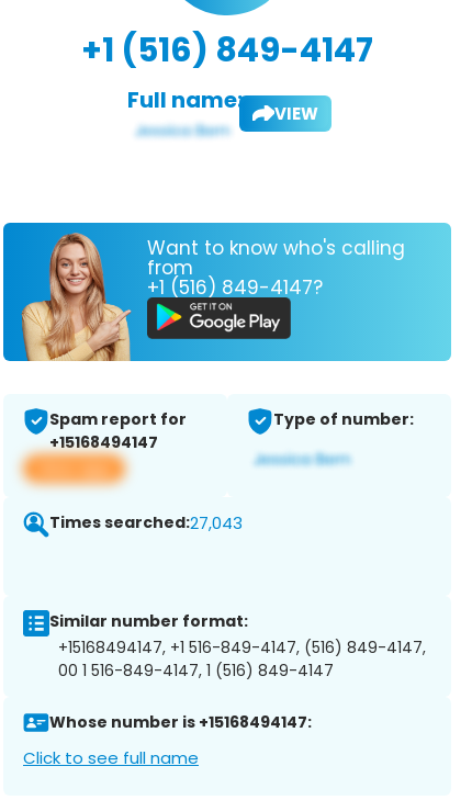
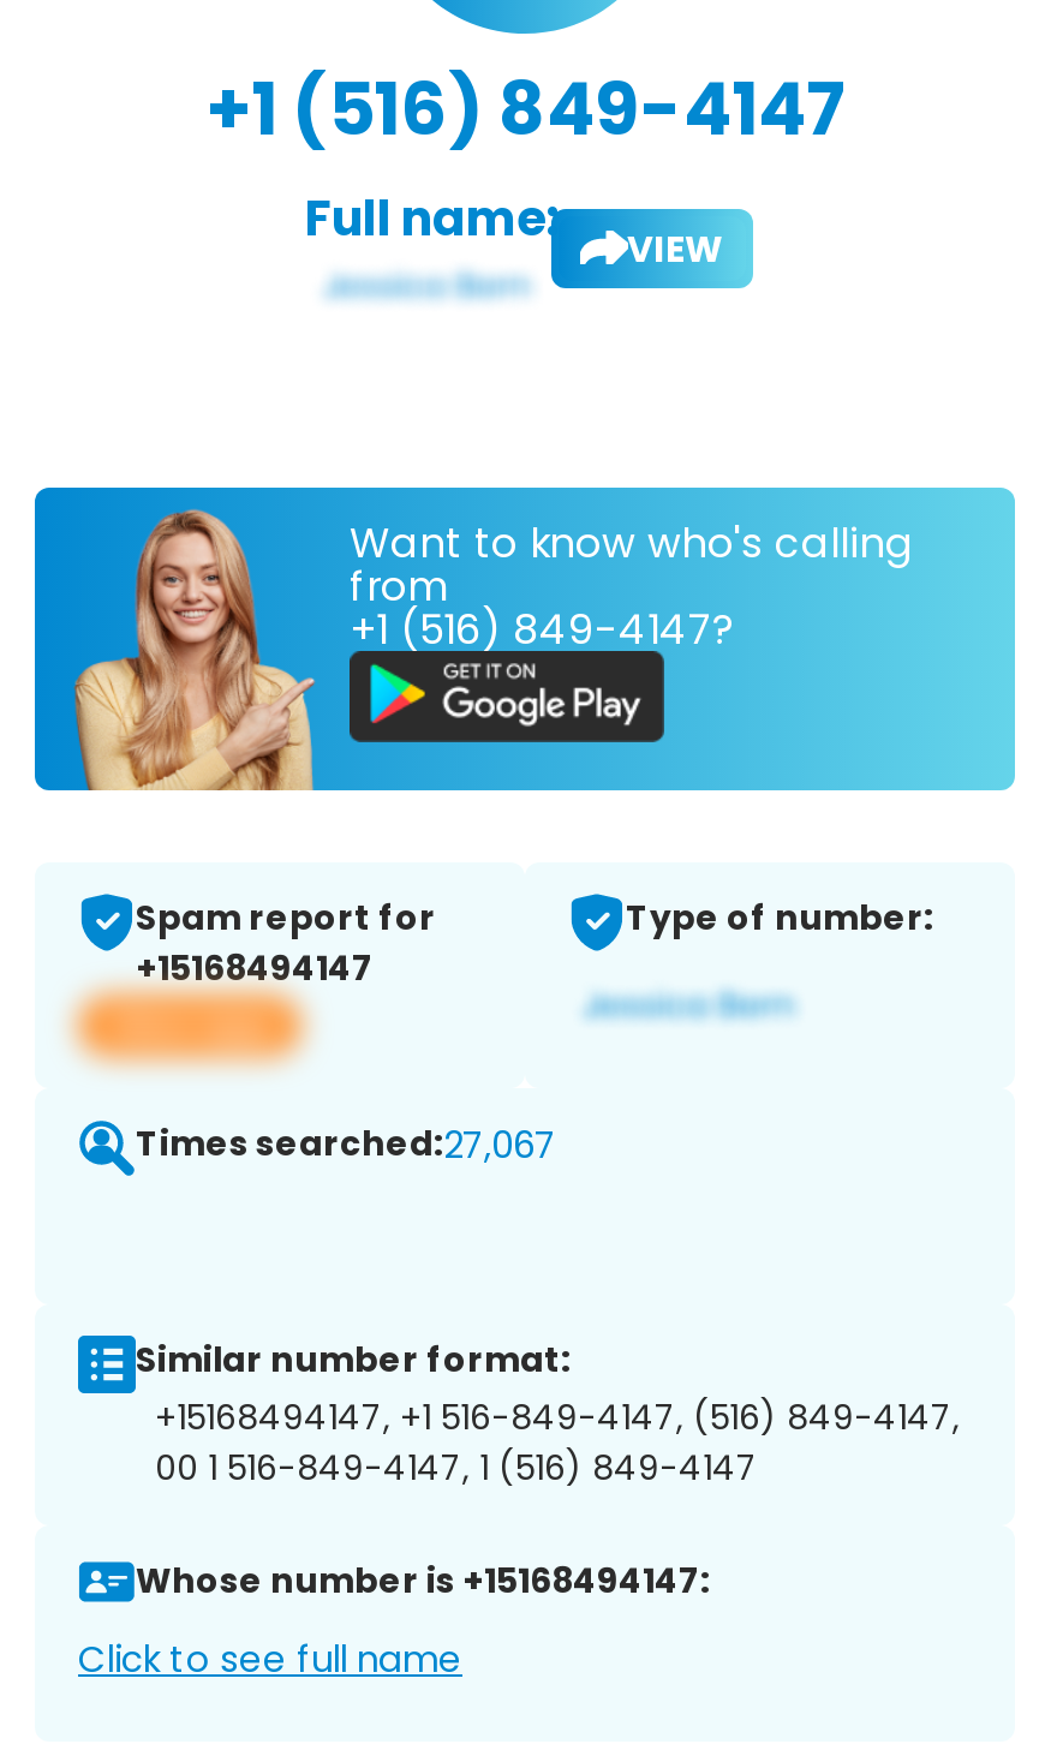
[49,511,243,535] Times searched:27,043 -> [136,1120,556,1170] Times searched:27,067

